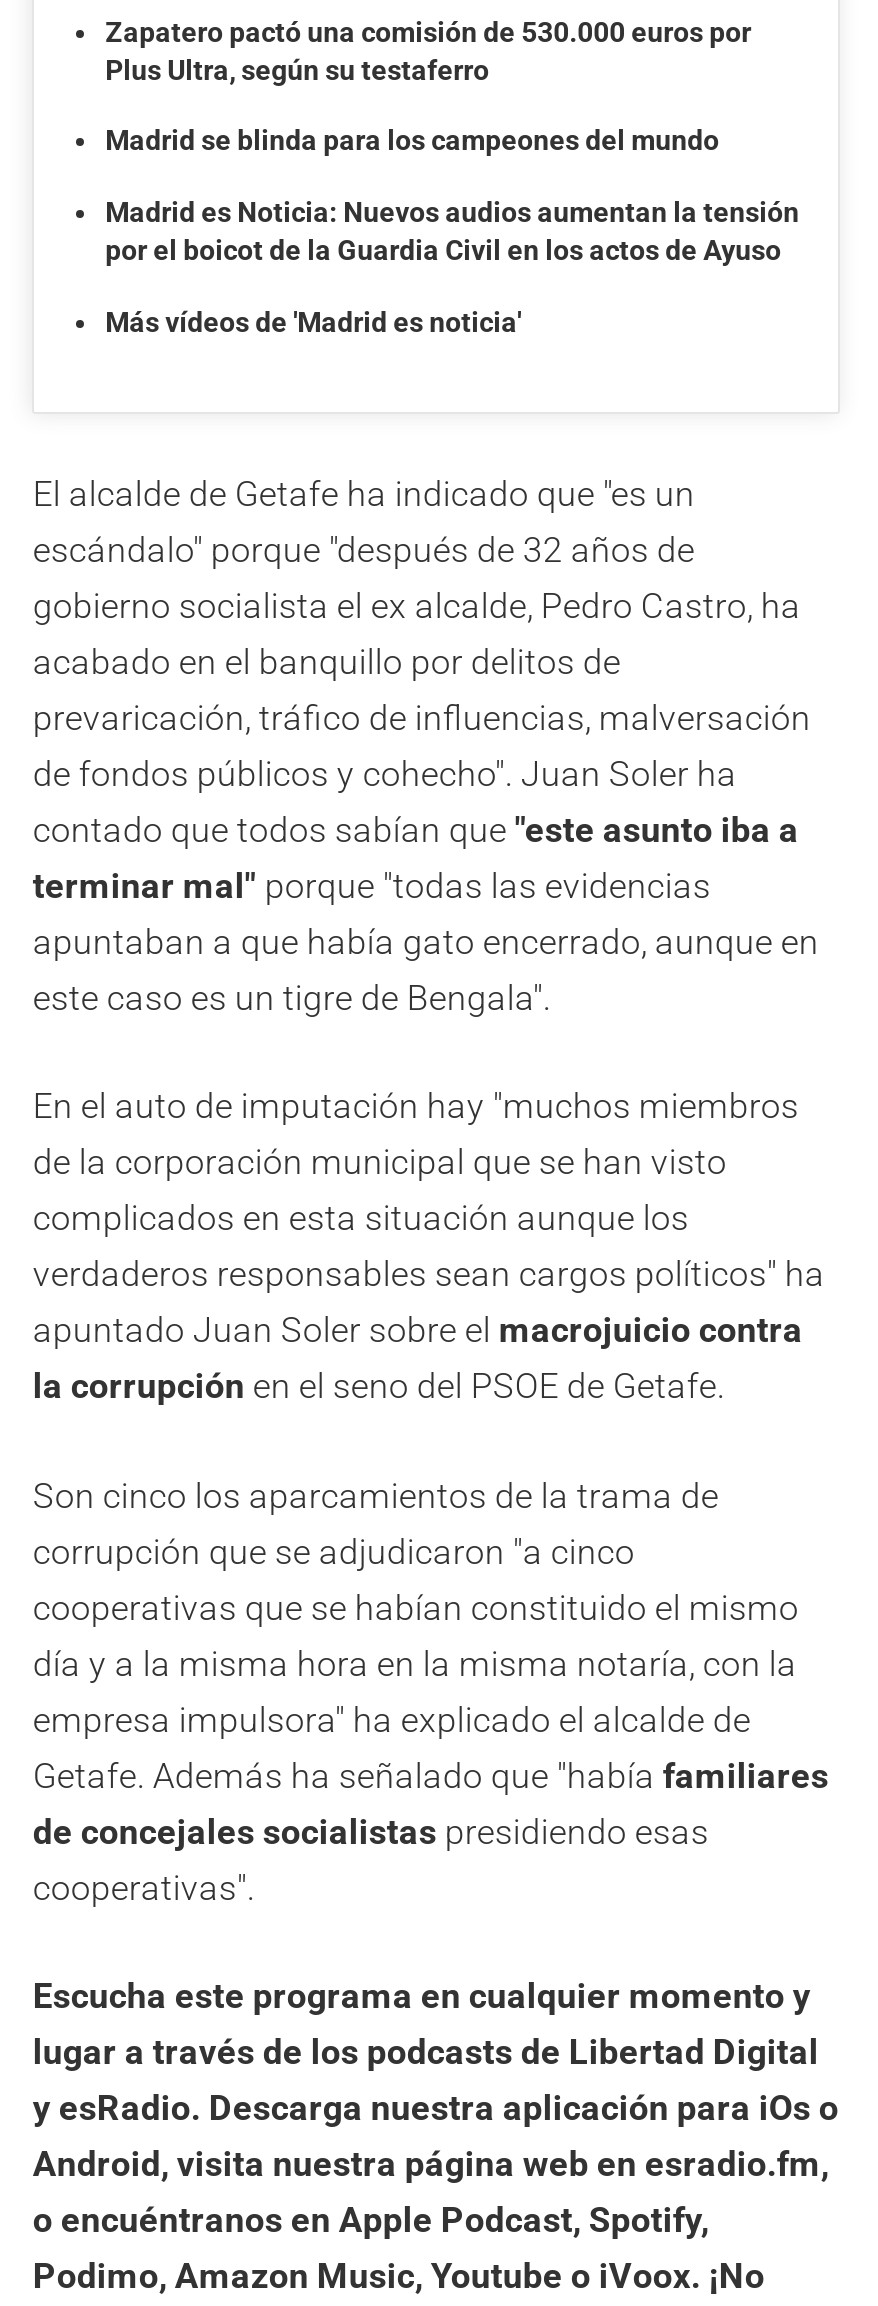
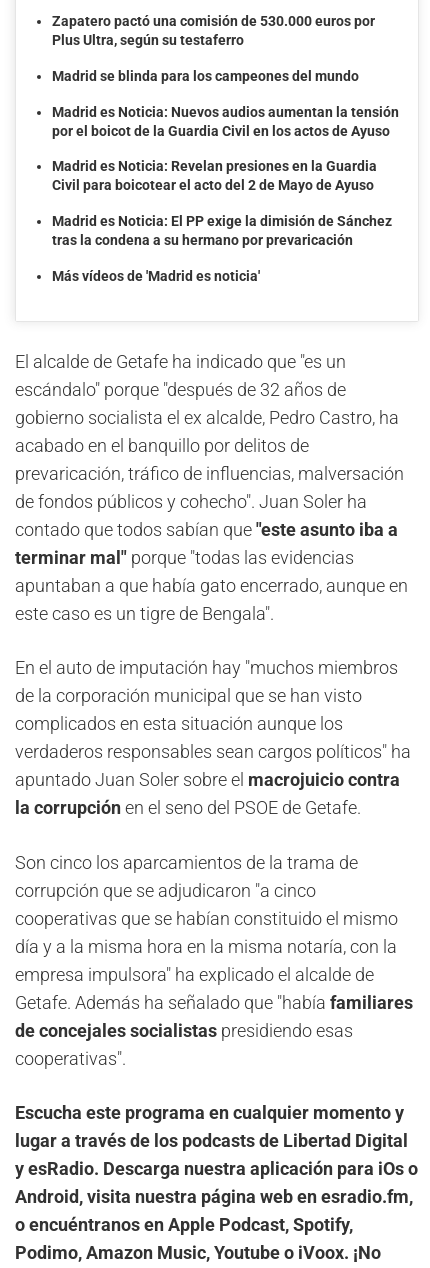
none -> [52,158,392,248] Madrid es Noticia: Revelan presiones en la Guardia | Civil para boicotear el acto del 2 de Mayo de Ayuso | Madrid es Noticia: El PP exige la dimisión de Sánchez | tras la condena a su hermano por prevaricación

